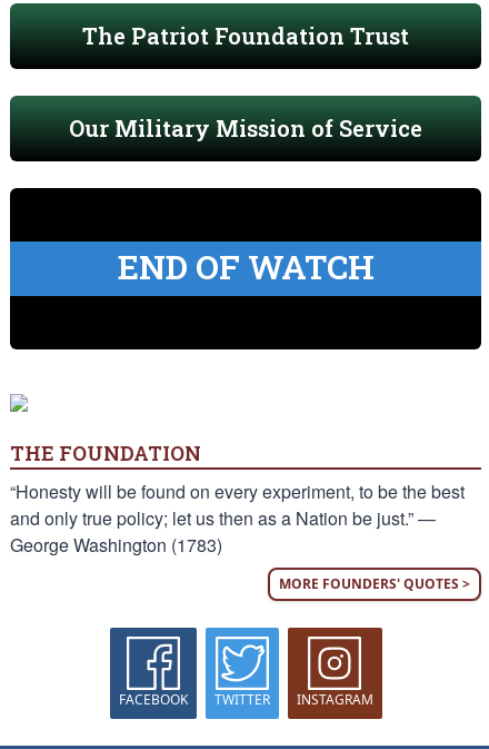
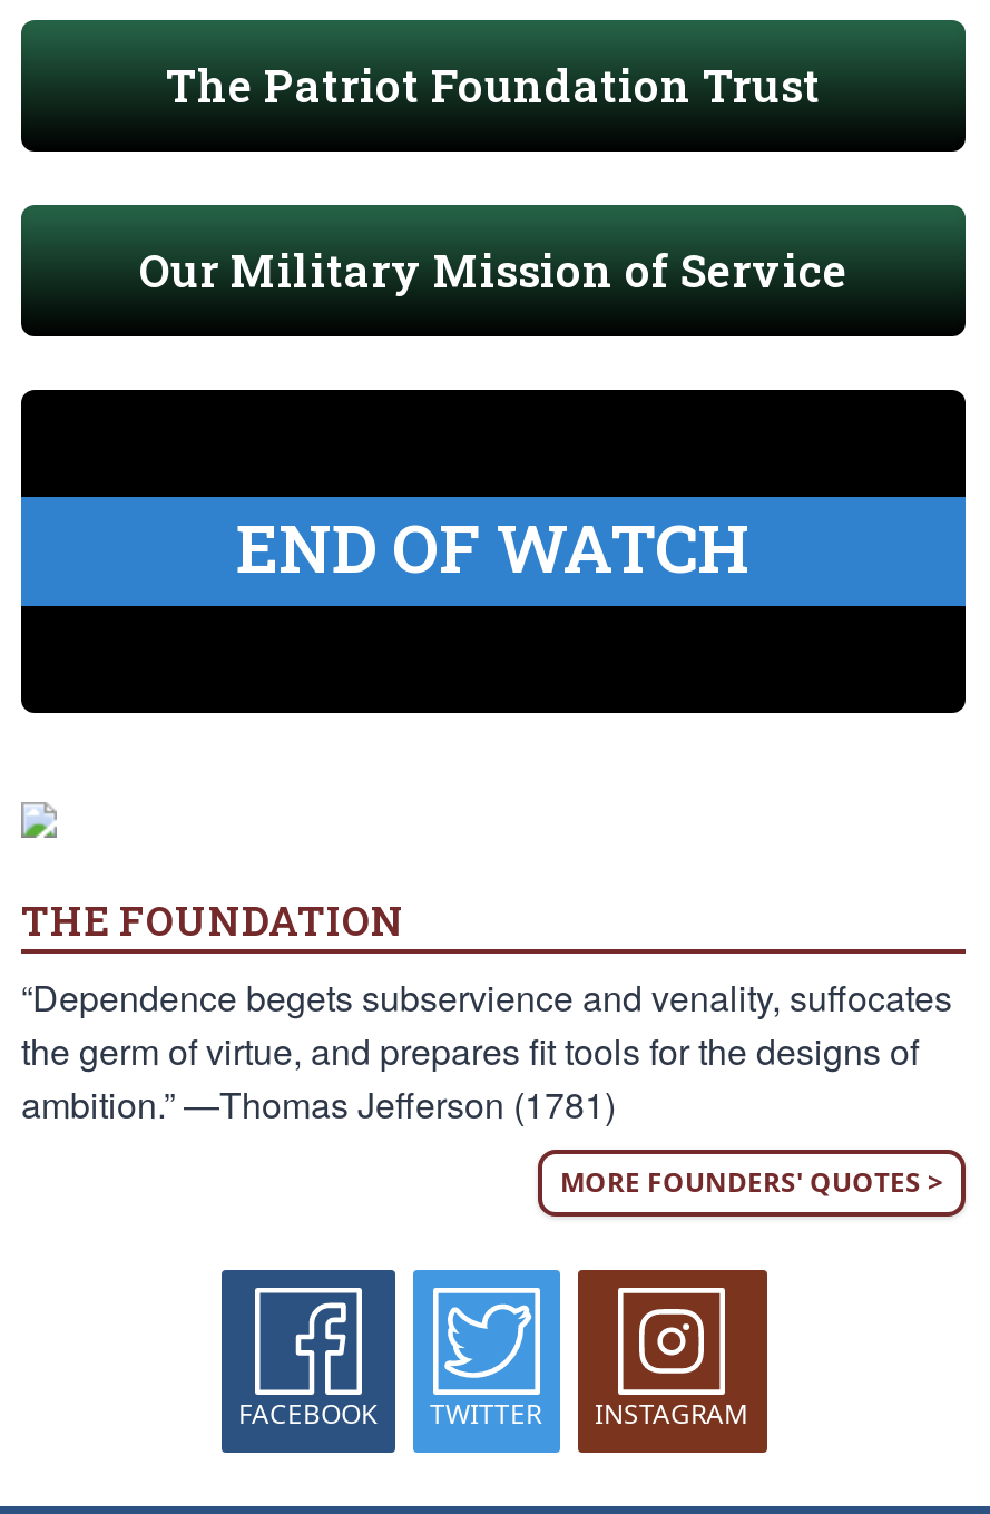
[10,479,465,558] “Honesty will be found on every experiment, to be the best | and only true policy; let us then as a Nation be just.” — | George Washington (1783) -> [21,971,952,1130] “Dependence begets subservience and venality, suffocates | the germ of virtue, and prepares fit tools for the designs of | ambition.” —Thomas Jefferson (1781)

